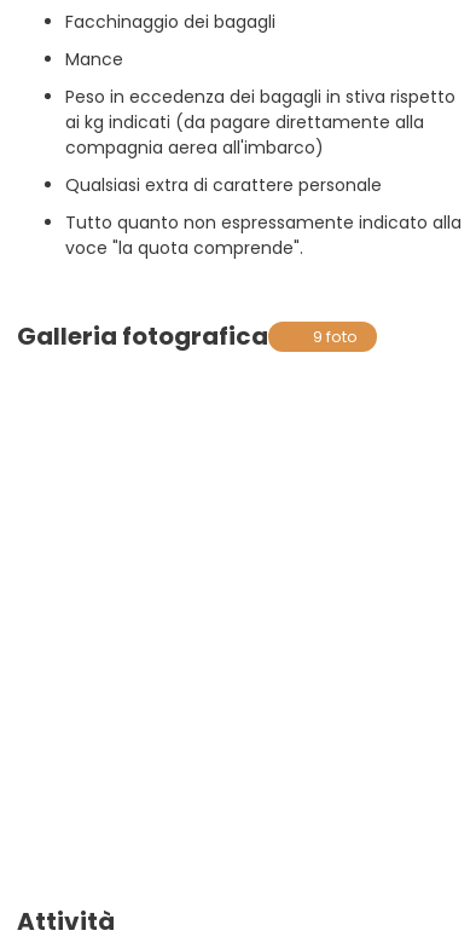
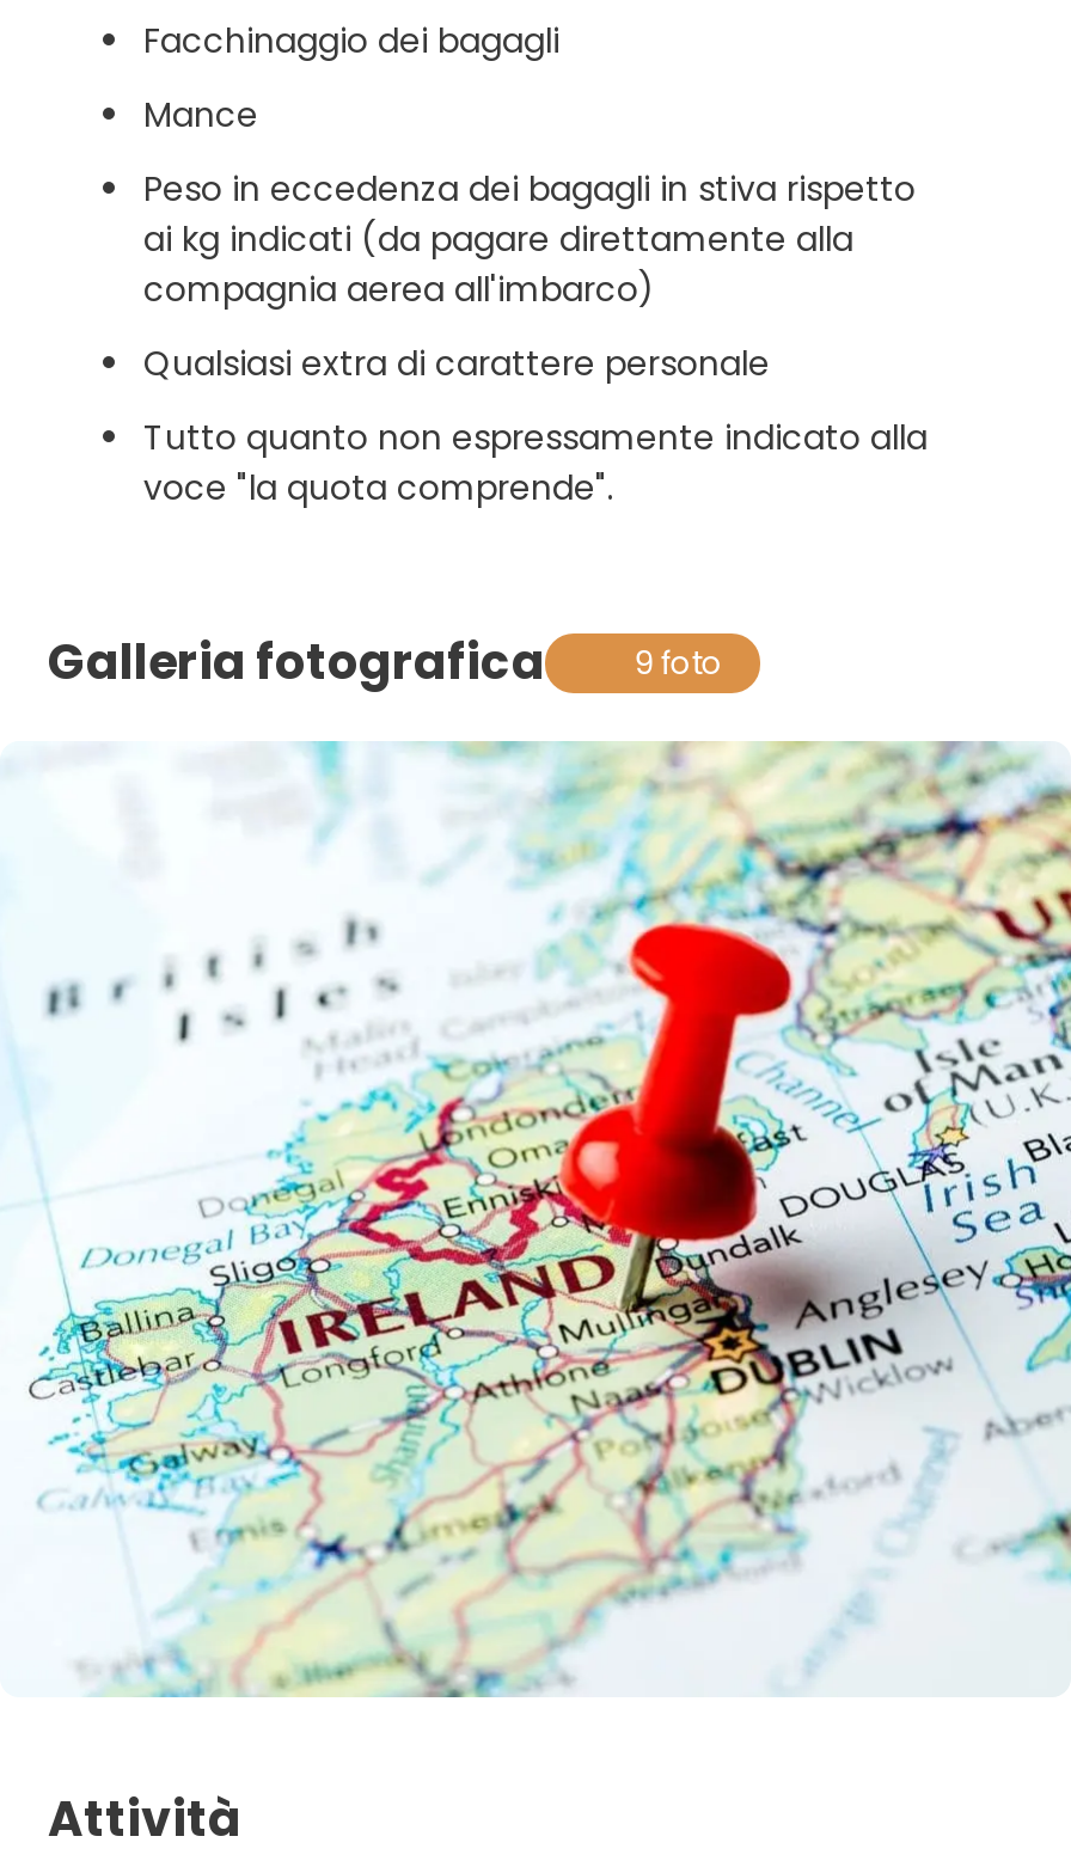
none -> [7,739,1064,1700] [image]

